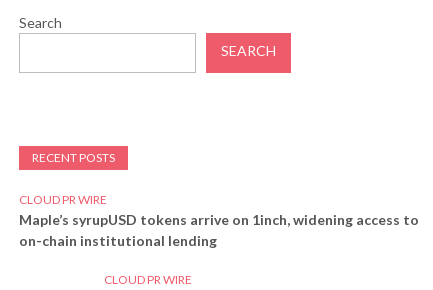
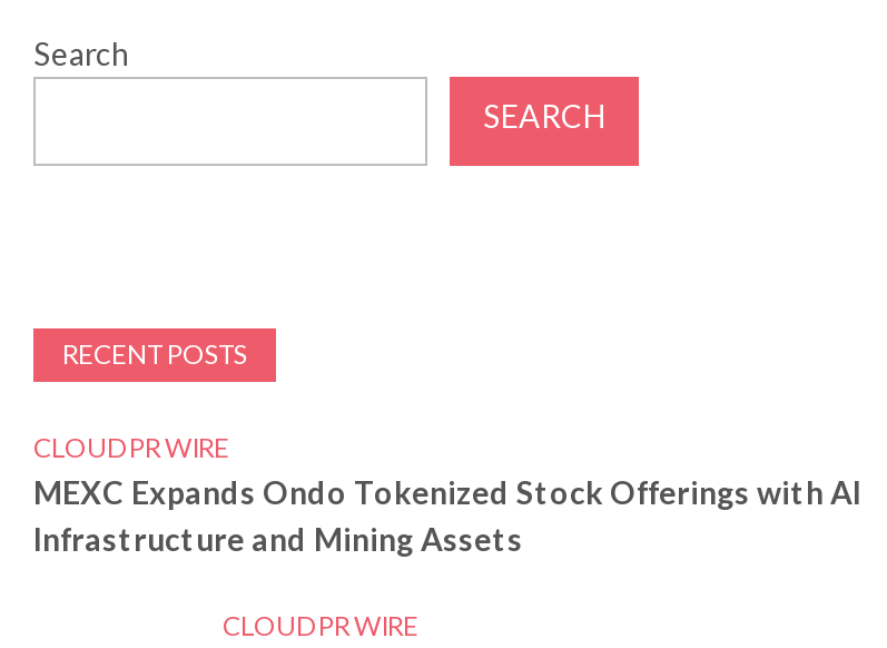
[19,211,419,249] Maple’s syrupUSD tokens arrive on 1inch, widening access to | on-chain institutional lending -> [33,472,861,557] MEXC Expands Ondo Tokenized Stock Offerings with AI | Infrastructure and Mining Assets

